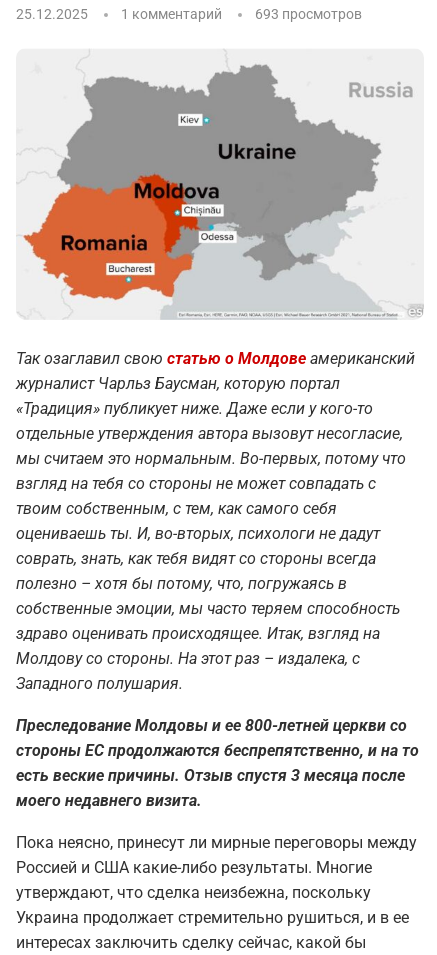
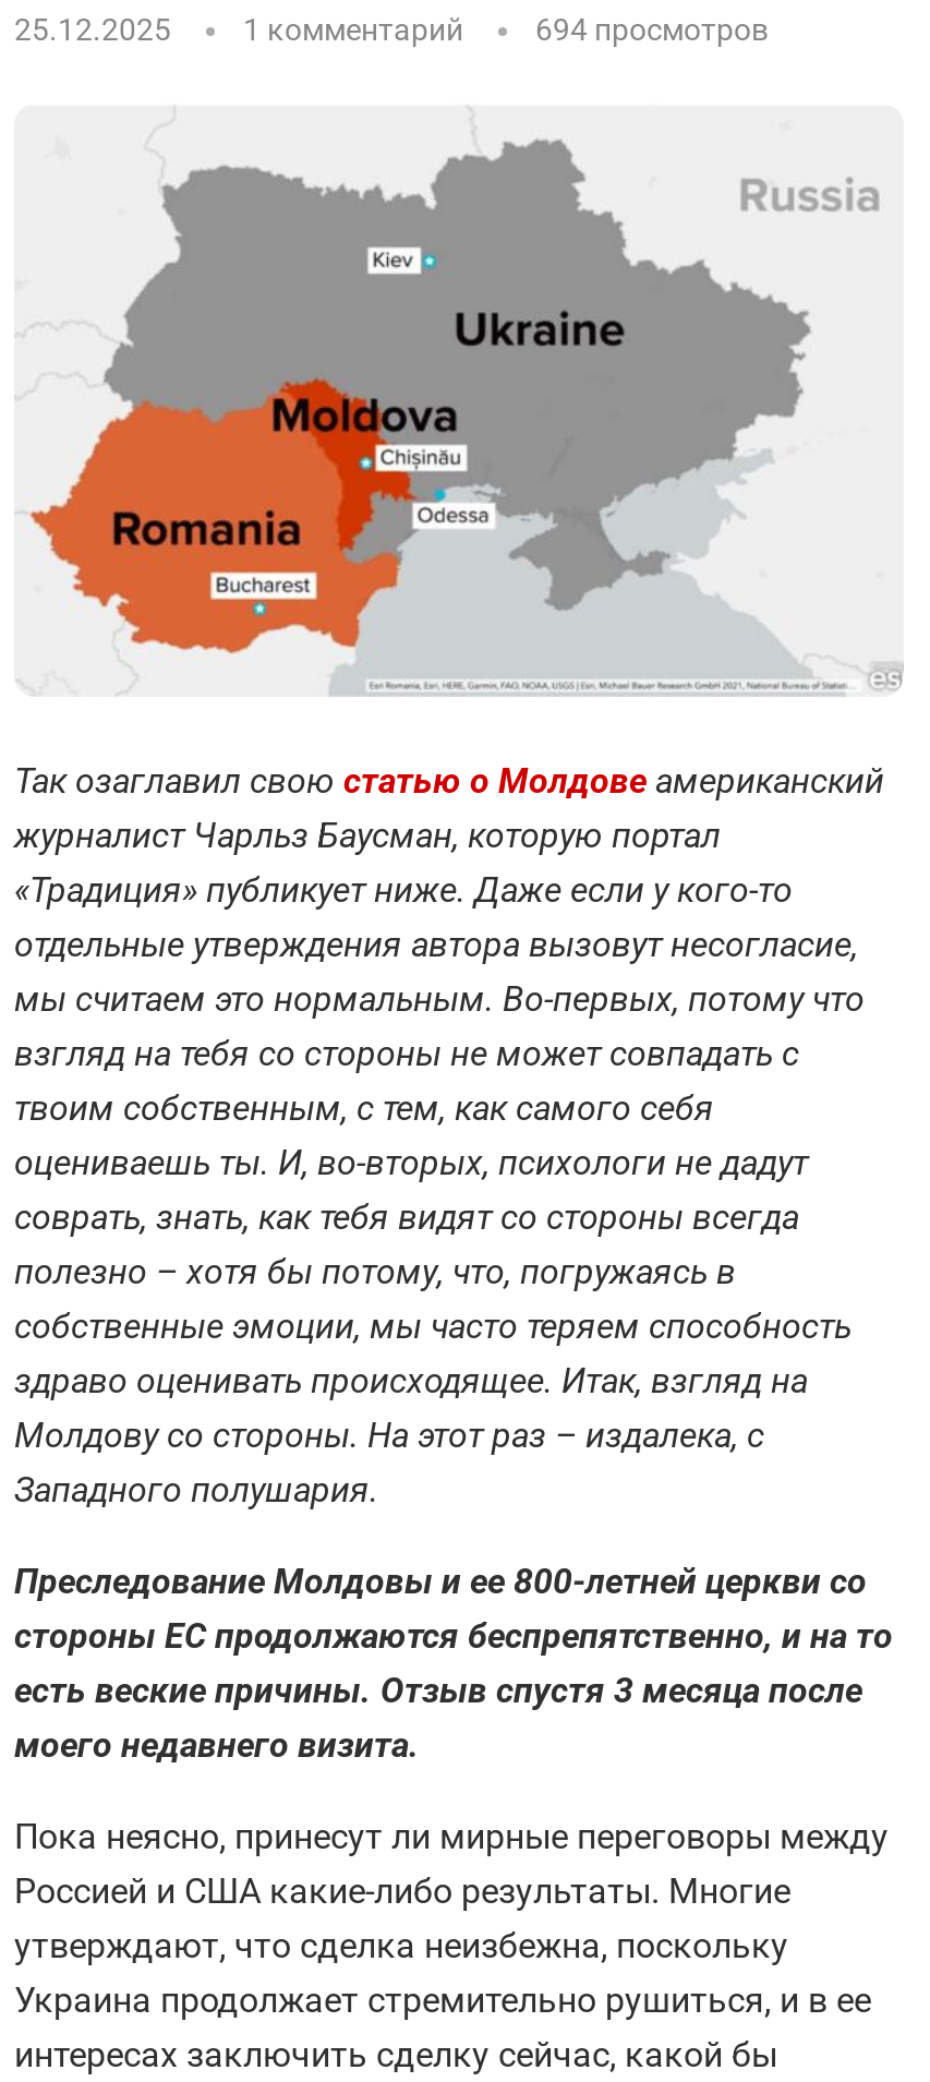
[255,6,362,22] 693 просмотров -> [535,12,769,46] 694 просмотров

